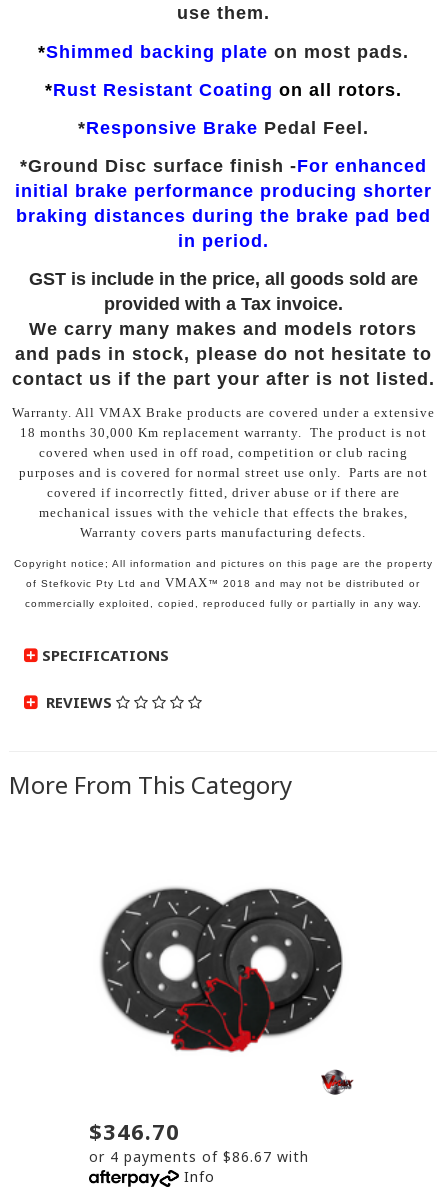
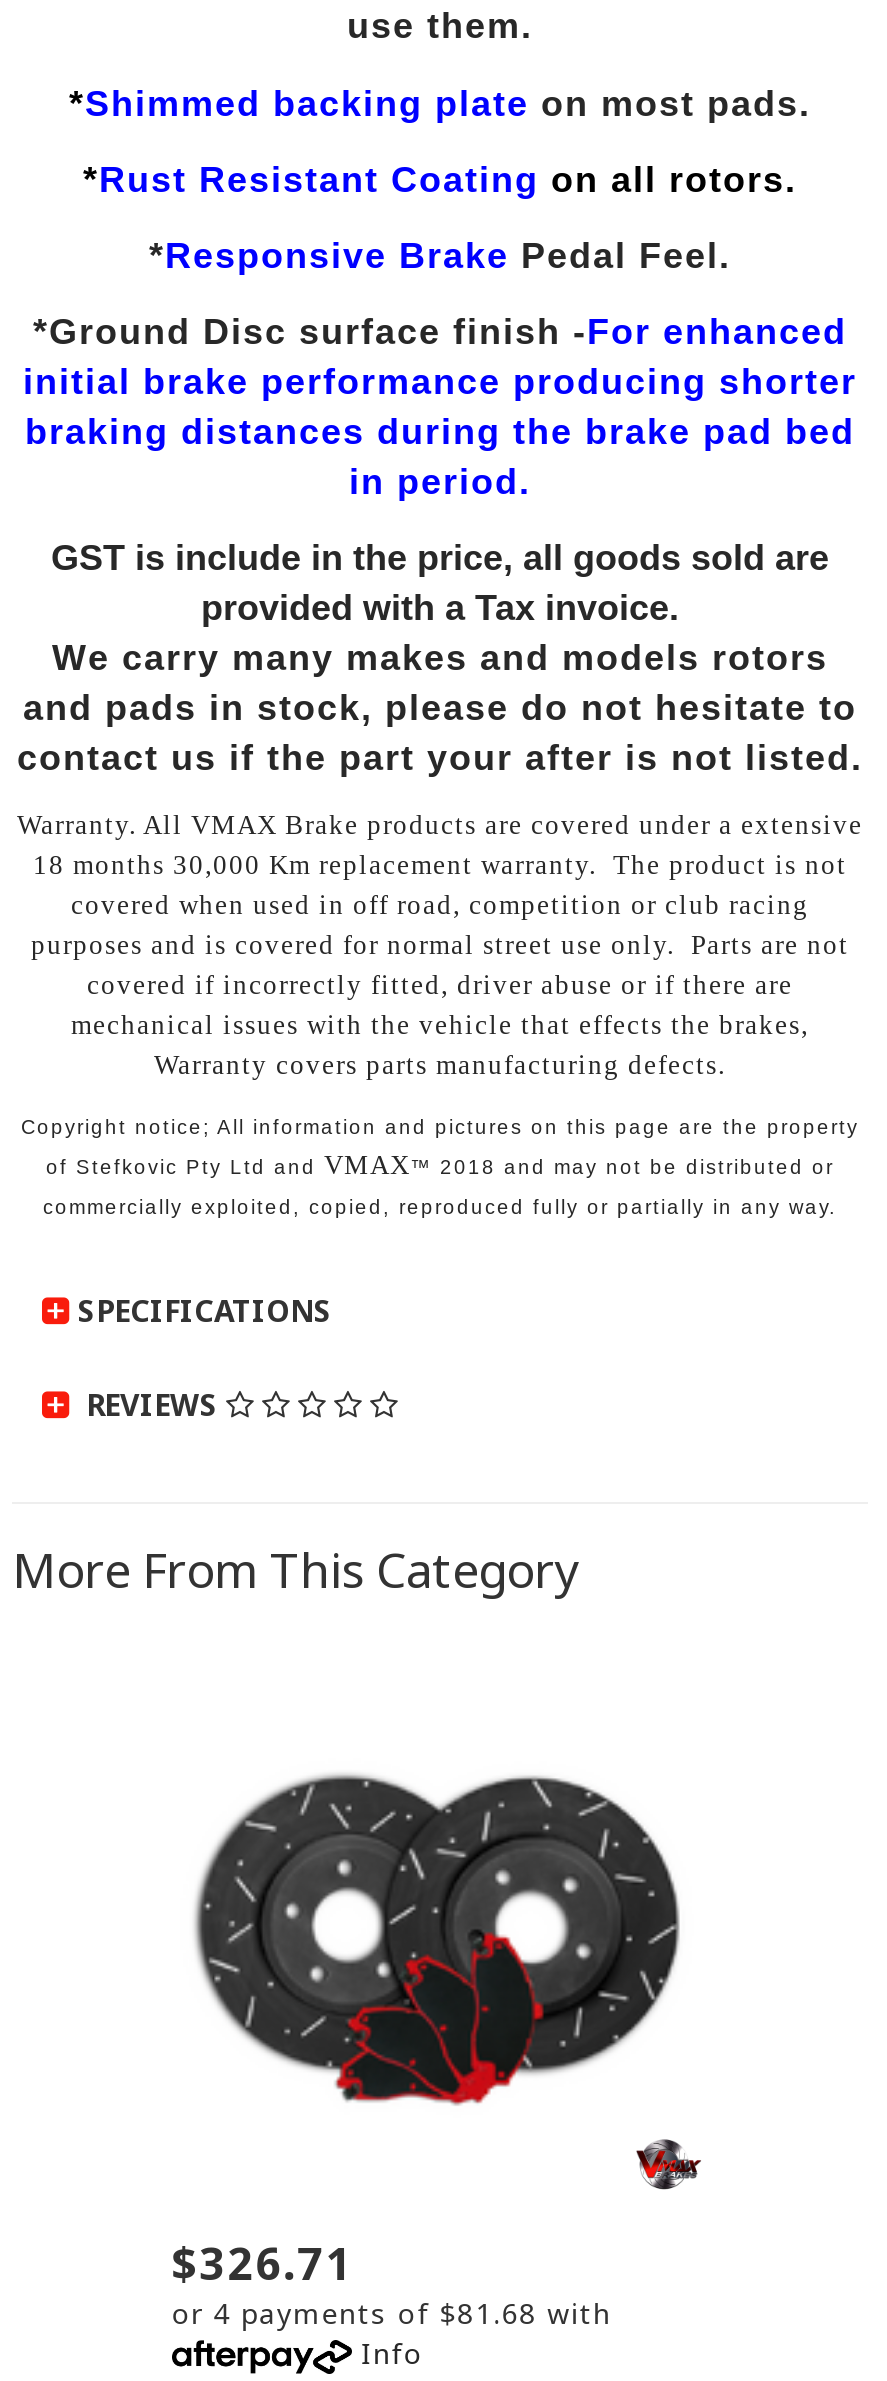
[89,1116,180,1146] $346.70 -> [171,2232,353,2292] $326.71
[89,1147,309,1166] or 4 payments of $86.67 with -> [171,2294,611,2332] or 4 payments of $81.68 with

